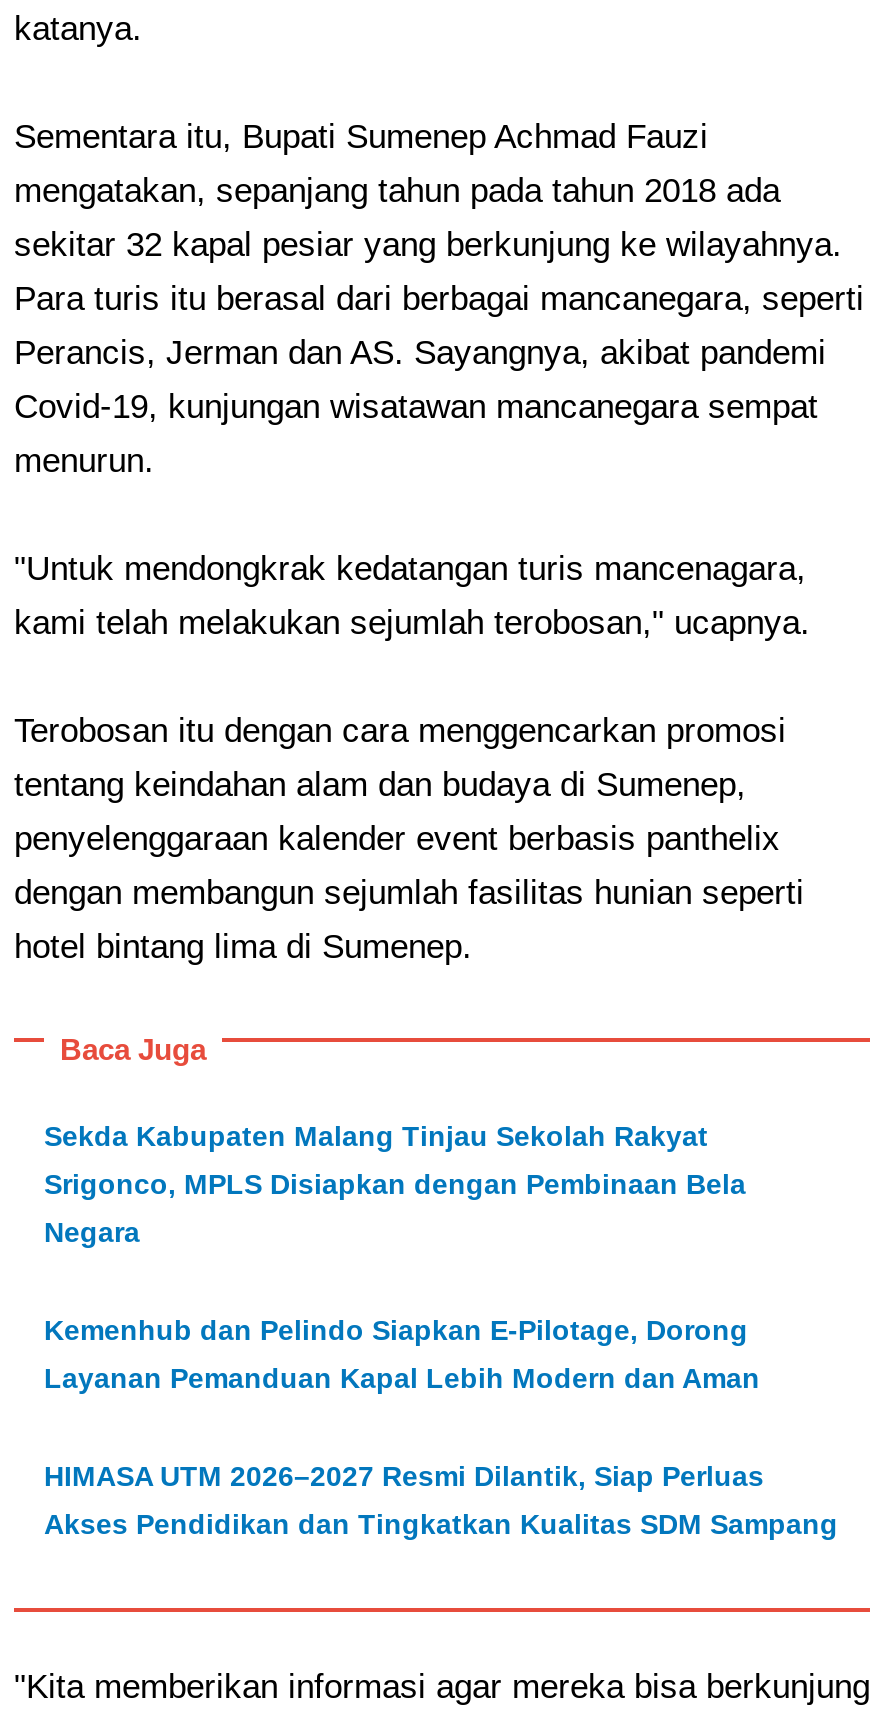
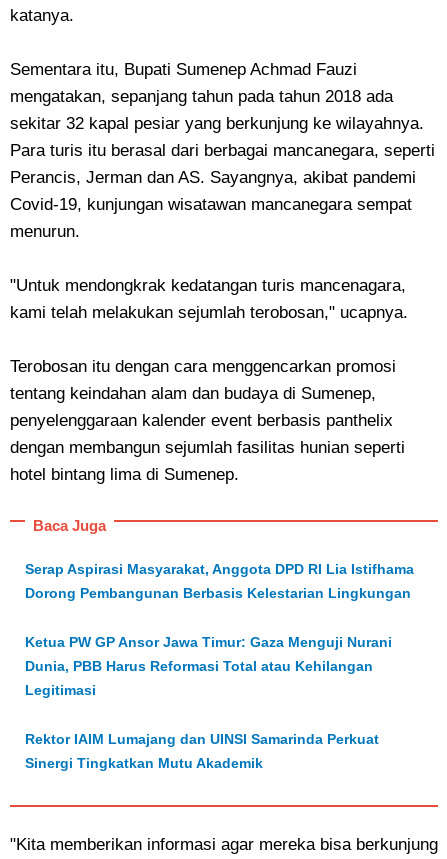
[44,1120,708,1152] Sekda Kabupaten Malang Tinjau Sekolah Rakyat -> [25,561,414,577] Serap Aspirasi Masyarakat, Anggota DPD RI Lia Istifhama
[44,1168,746,1200] Srigonco, MPLS Disiapkan dengan Pembinaan Bela -> [25,585,411,601] Dorong Pembangunan Berbasis Kelestarian Lingkungan
[44,1216,140,1248] Negara -> [25,634,392,650] Ketua PW GP Ansor Jawa Timur: Gaza Menguji Nurani
[44,1314,748,1346] Kemenhub dan Pelindo Siapkan E-Pilotage, Dorong -> [25,658,373,674] Dunia, PBB Harus Reformasi Total atau Kehilangan
[44,1362,760,1394] Layanan Pemanduan Kapal Lebih Modern dan Aman -> [25,682,96,698] Legitimasi
[44,1460,764,1492] HIMASA UTM 2026–2027 Resmi Dilantik, Siap Perluas -> [25,731,379,747] Rektor IAIM Lumajang dan UINSI Samarinda Perkuat
[44,1508,838,1540] Akses Pendidikan dan Tingkatkan Kualitas SDM Sampang -> [25,755,263,771] Sinergi Tingkatkan Mutu Akademik

